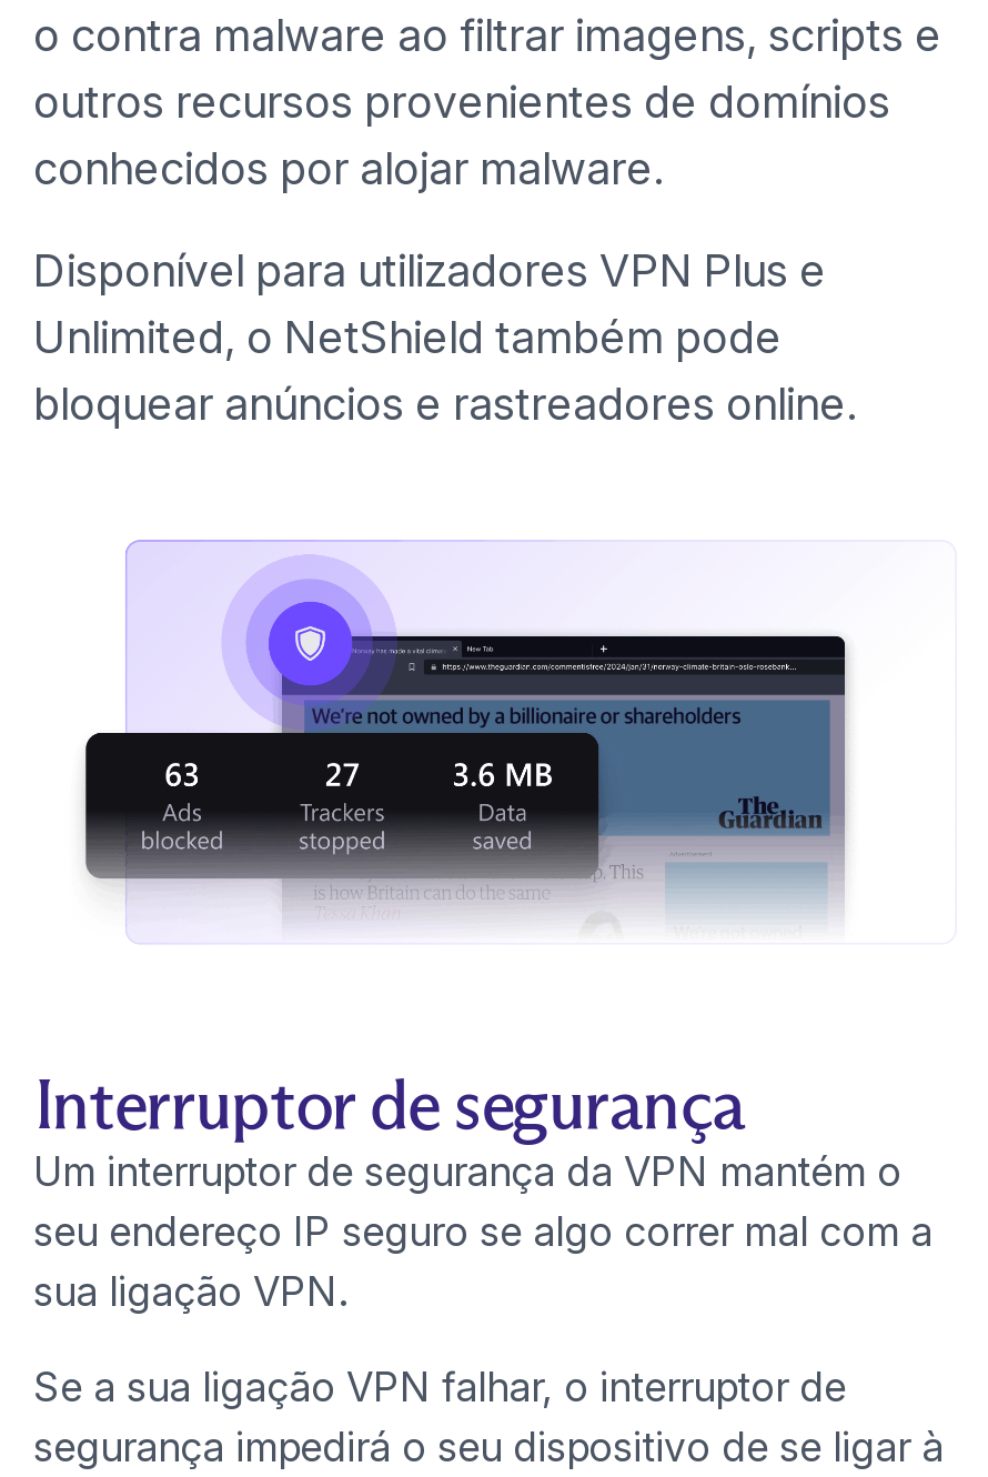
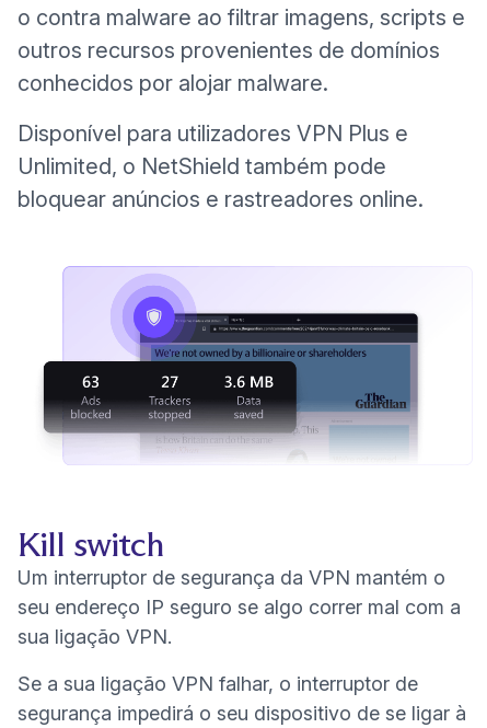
[33,1061,745,1145] Interruptor de segurança -> [18,523,164,565] Kill switch

